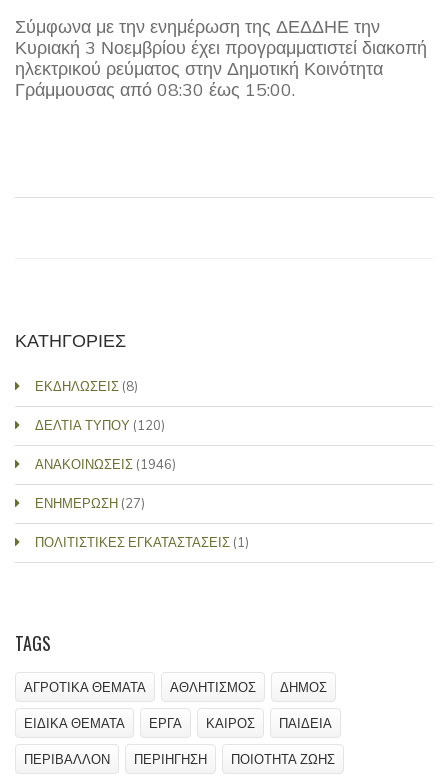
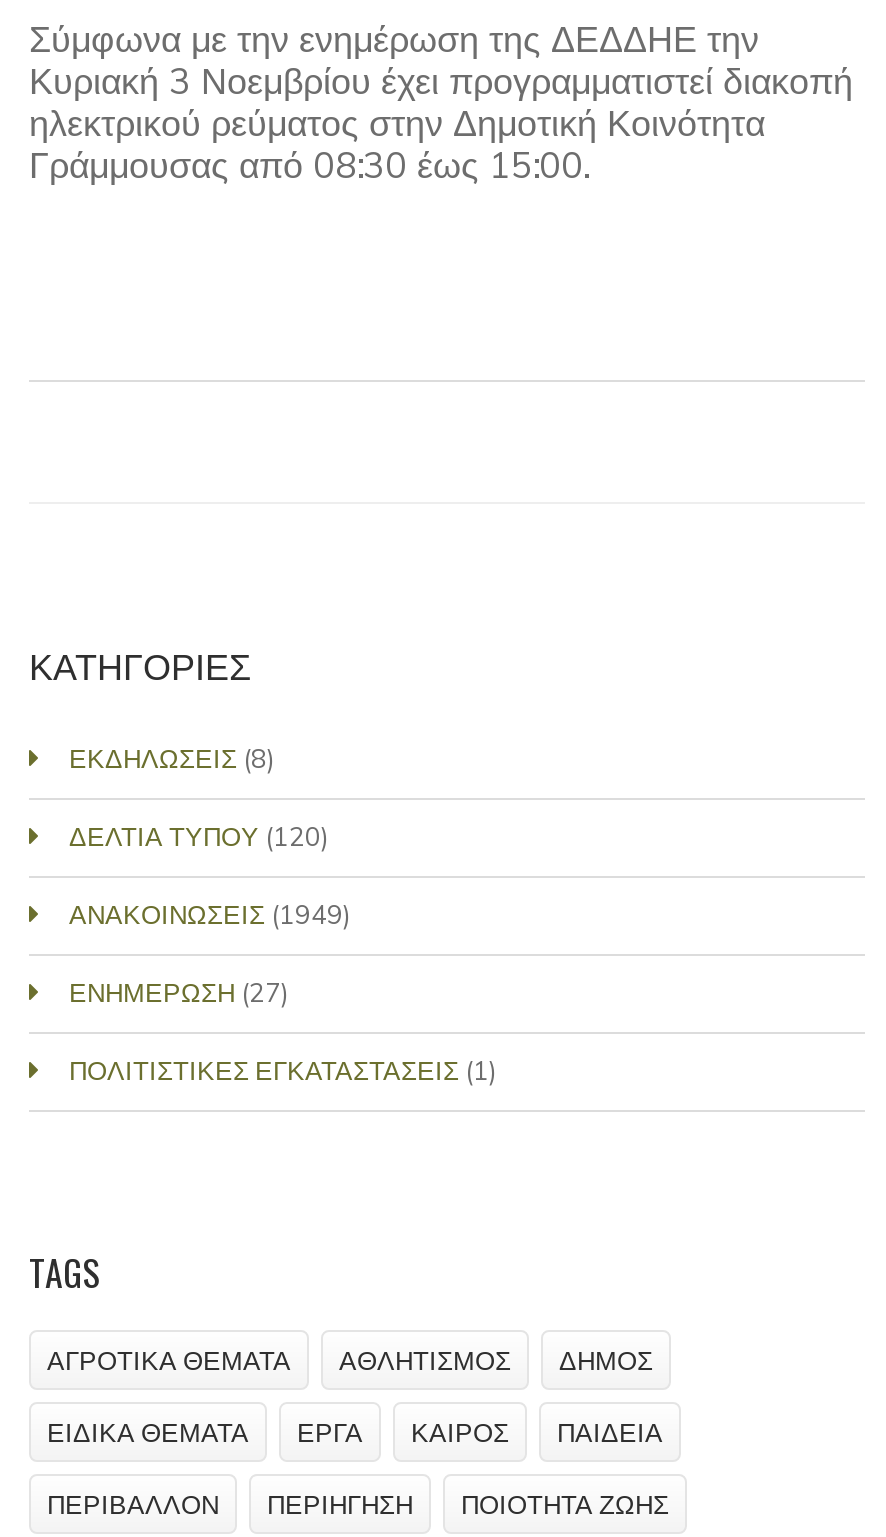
[35,456,176,472] ΑΝΑΚΟΙΝΩΣΕΙΣ (1946) -> [69,898,351,930] ΑΝΑΚΟΙΝΩΣΕΙΣ (1949)

